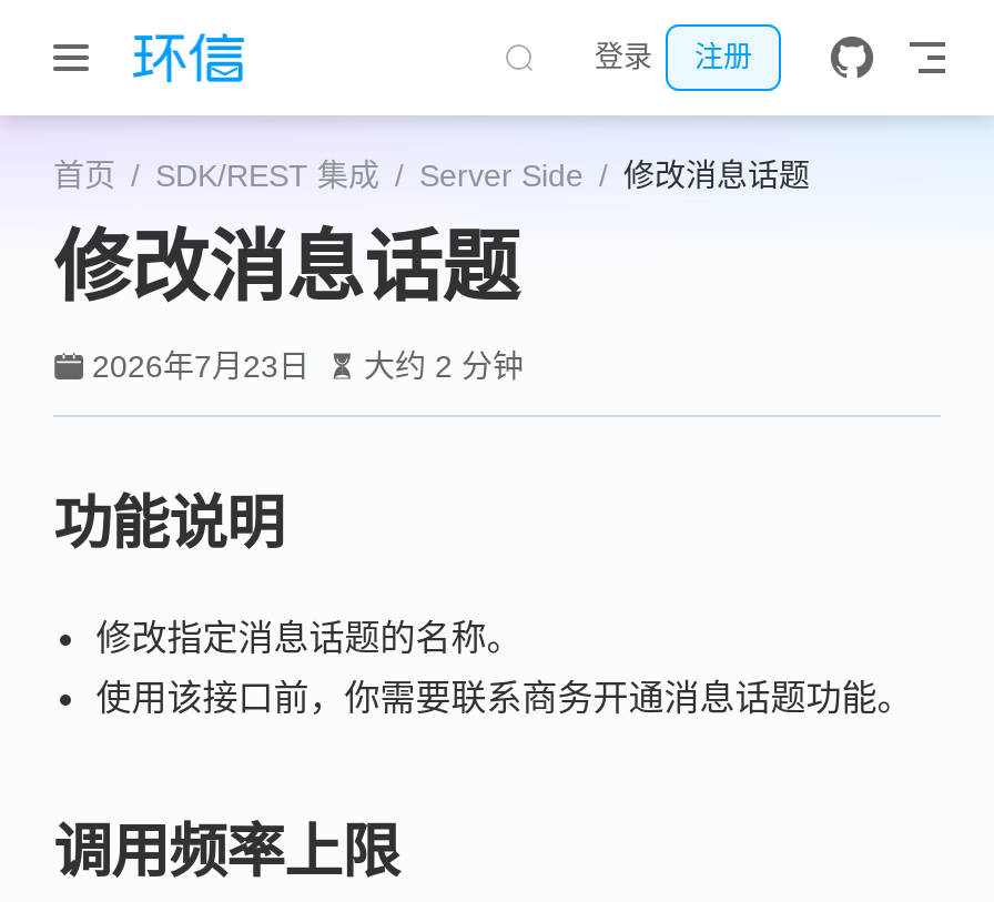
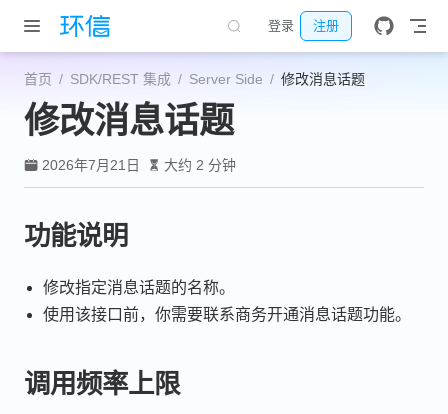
[92,348,524,384] 2026年7月23日 大约 2 分钟 -> [41,157,236,173] 2026年7月21日 大约 2 分钟

